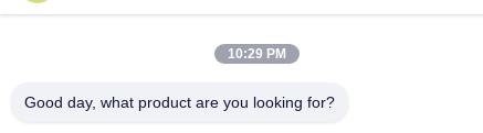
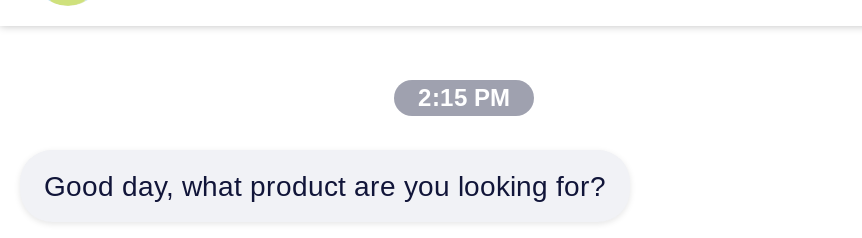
[227,46,286,62] 10:29 PM -> [418,84,510,112] 2:15 PM

